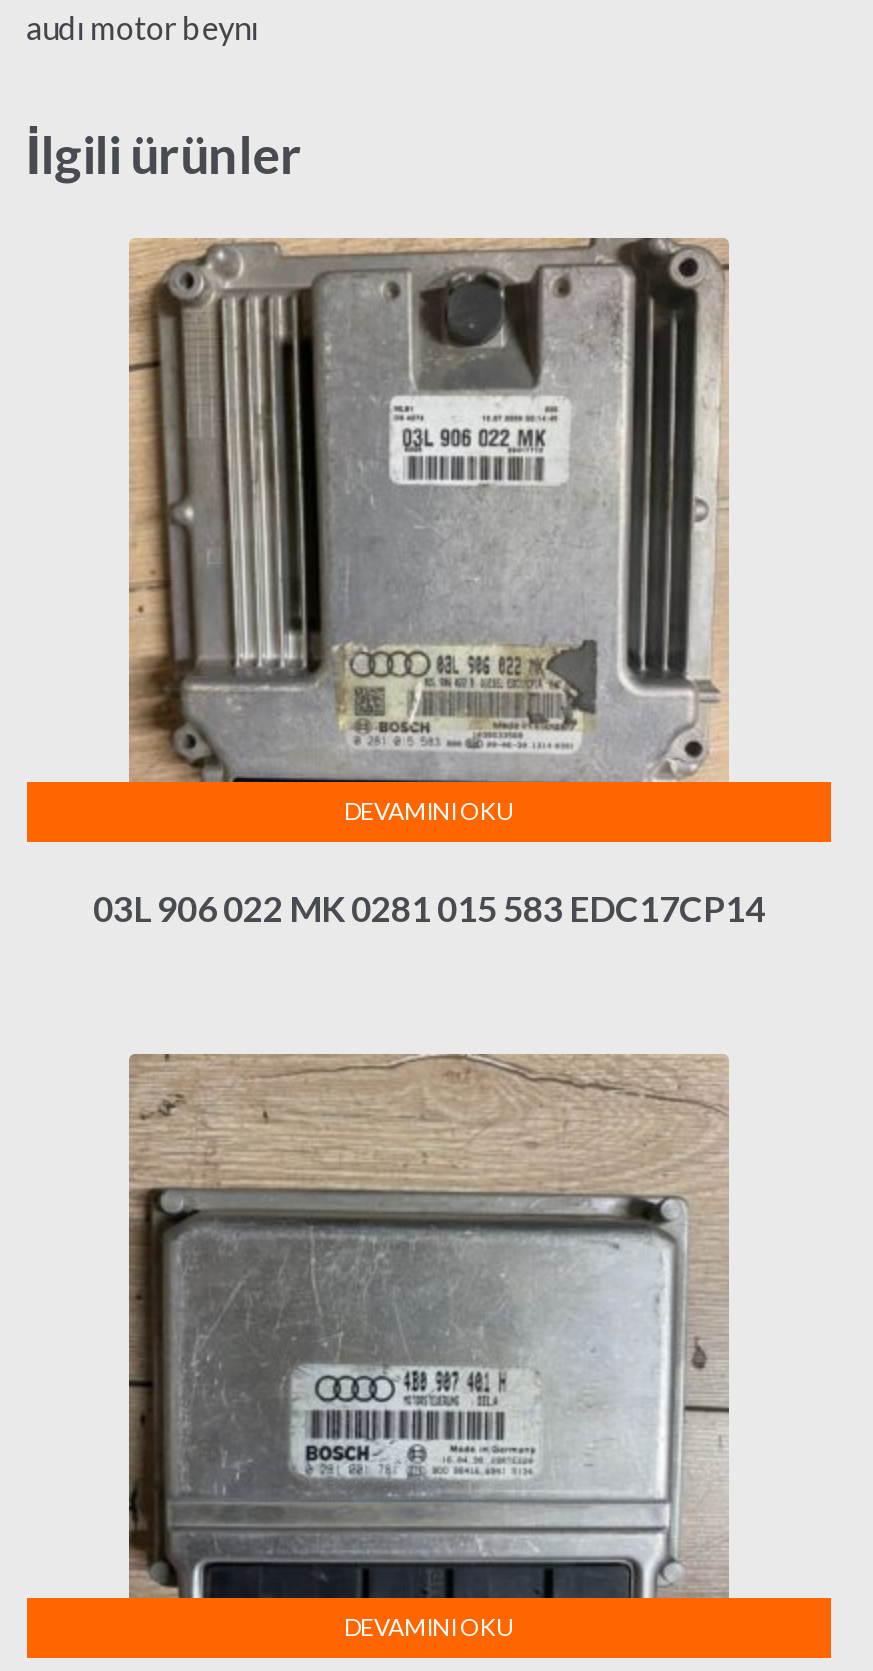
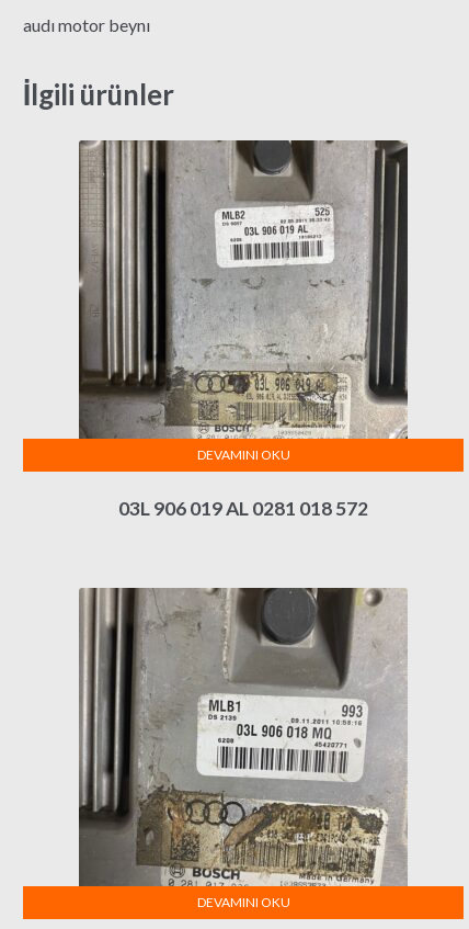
[129,238,729,784] [image] -> [78,139,409,440] [image]
[93,889,765,931] 03L 906 022 MK 0281 015 583 EDC17CP14 -> [118,497,368,520] 03L 906 019 AL 0281 018 572
[129,1054,729,1600] [image] -> [79,588,405,887] [image]

